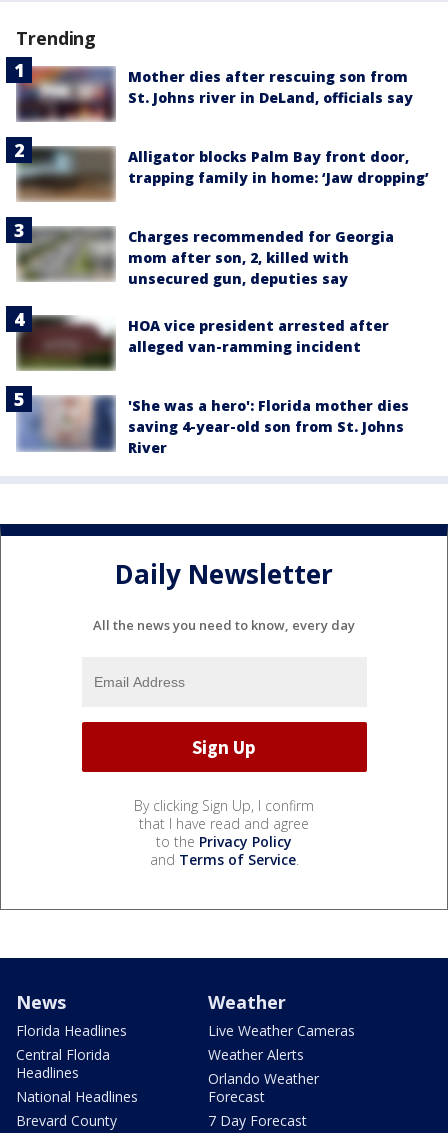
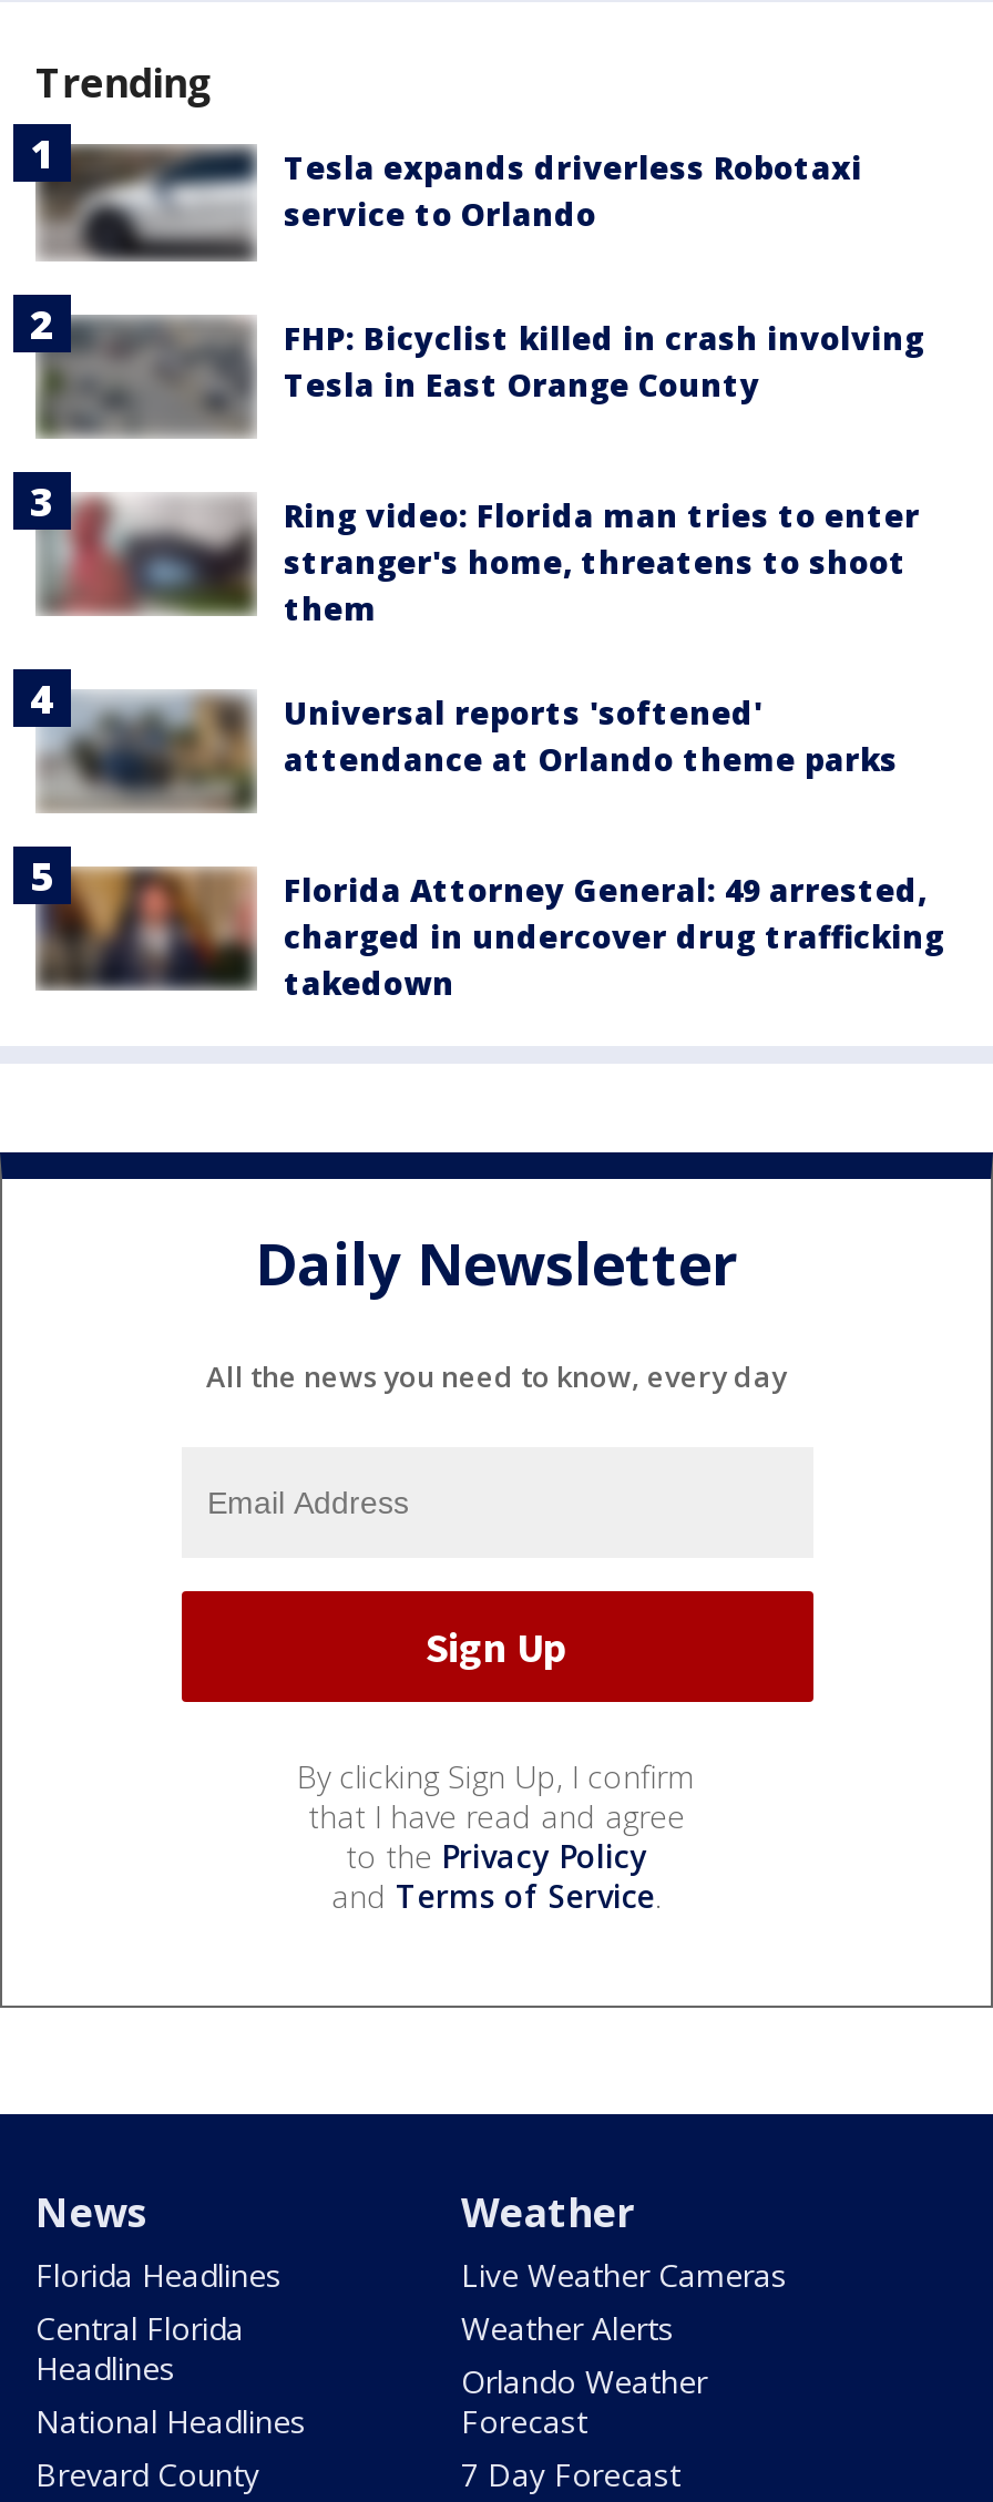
[17,66,413,122] [image] | Mother dies after rescuing son from | St. Johns river in DeLand, officials say -> [40,144,862,262] [image] | Tesla expands driverless Robotaxi | service to Orlando
[19,147,429,199] [image] | Alligator blocks Palm Bay front door, | trapping family in home: ‘Jaw dropping’ -> [40,317,924,437] [image] | FHP: Bicyclist killed in crash involving | Tesla in East Orange County
[17,226,394,288] [image] | Charges recommended for Georgia | mom after son, 2, killed with | unsecured gun, deputies say -> [40,488,920,630] [image] | Ring video: Florida man tries to enter | stranger's home, threatens to shoot | them
[16,315,389,369] [image] | HOA vice president arrested after | alleged van-ramming incident -> [38,685,898,807] [image] | Universal reports 'softened' | attendance at Orlando theme parks
[17,395,409,457] [image] | 'She was a hero': Florida mother dies | saving 4-year-old son from St. Johns | River -> [35,862,944,1005] [image] | Florida Attorney General: 49 arrested, | charged in undercover drug trafficking | takedown

